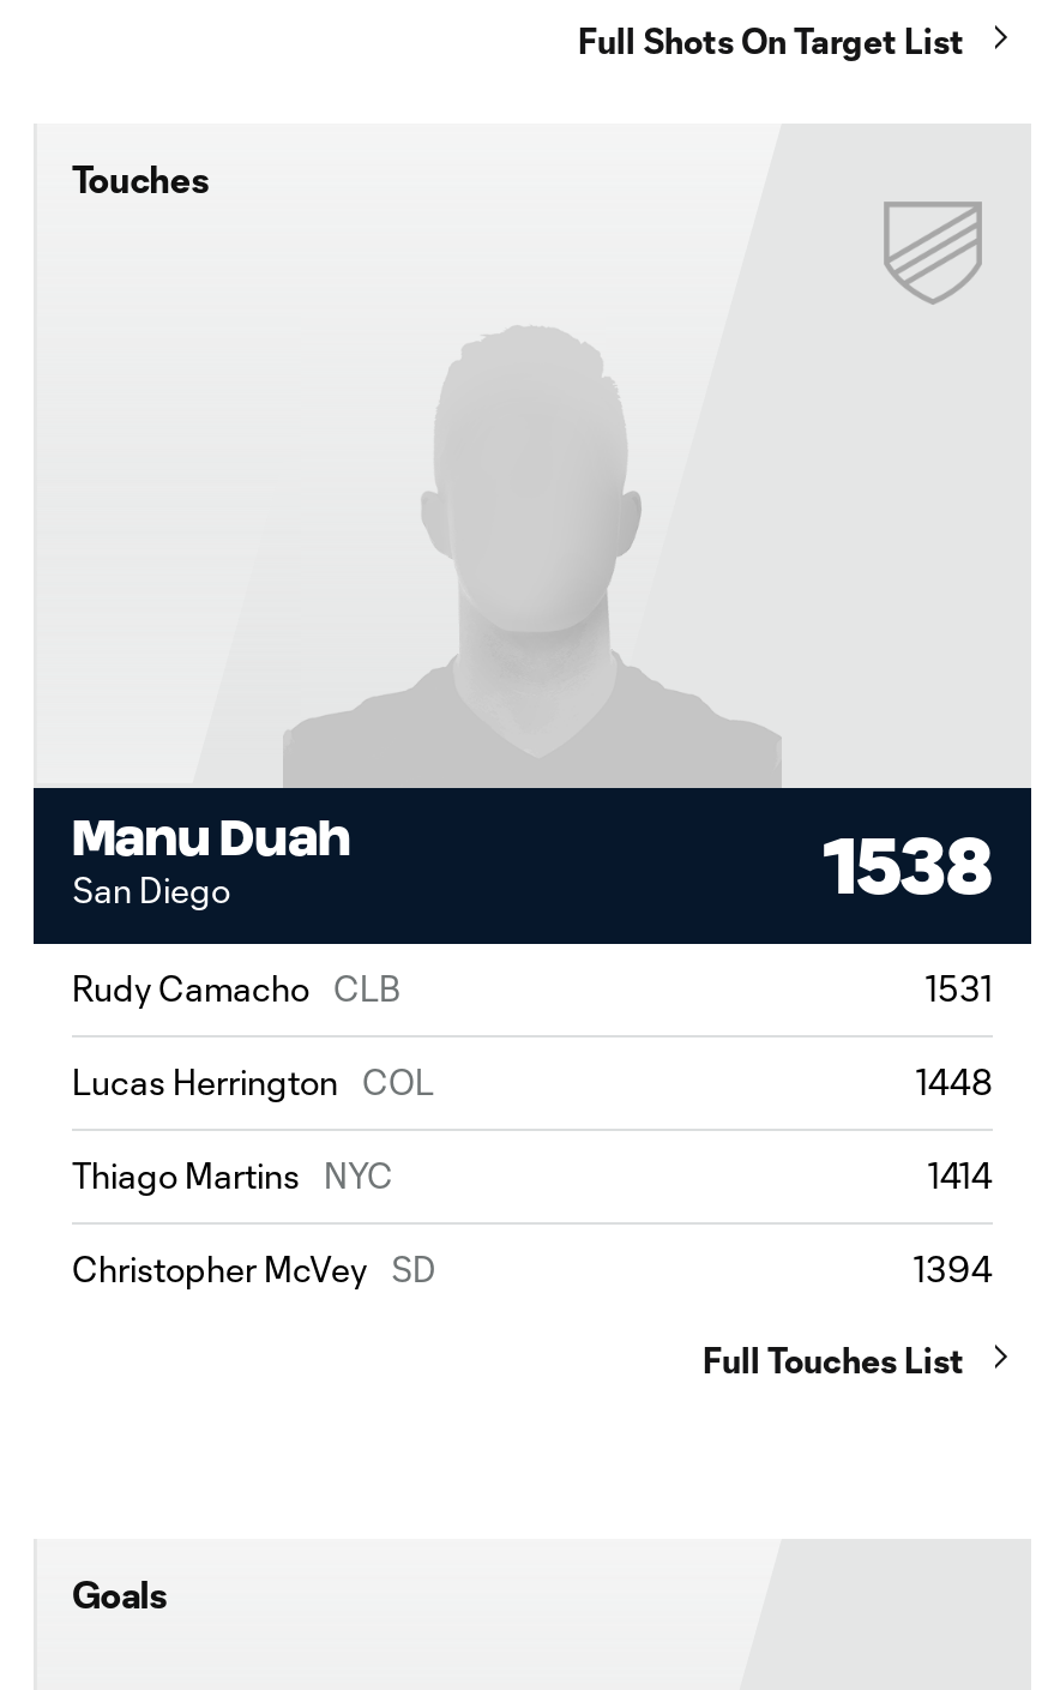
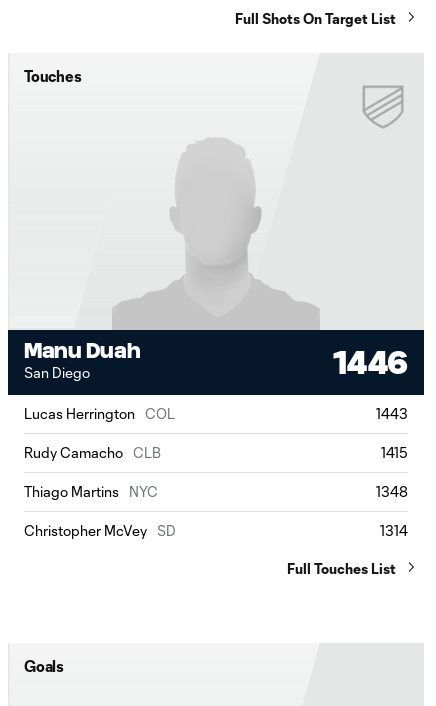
[823,823,993,1009] 1538 | 1531 -> [333,344,408,380] 1446
moved [72,968,400,1009] -> [24,444,161,461]: Rudy Camacho CLB
moved [72,1061,434,1102] -> [24,405,175,422]: Lucas Herrington COL
[916,1061,993,1102] 1448 -> [376,405,408,461] 1443 | 1415
[928,1155,993,1196] 1414 -> [376,483,408,500] 1348
[914,1249,993,1289] 1394 -> [380,522,408,539] 1314

